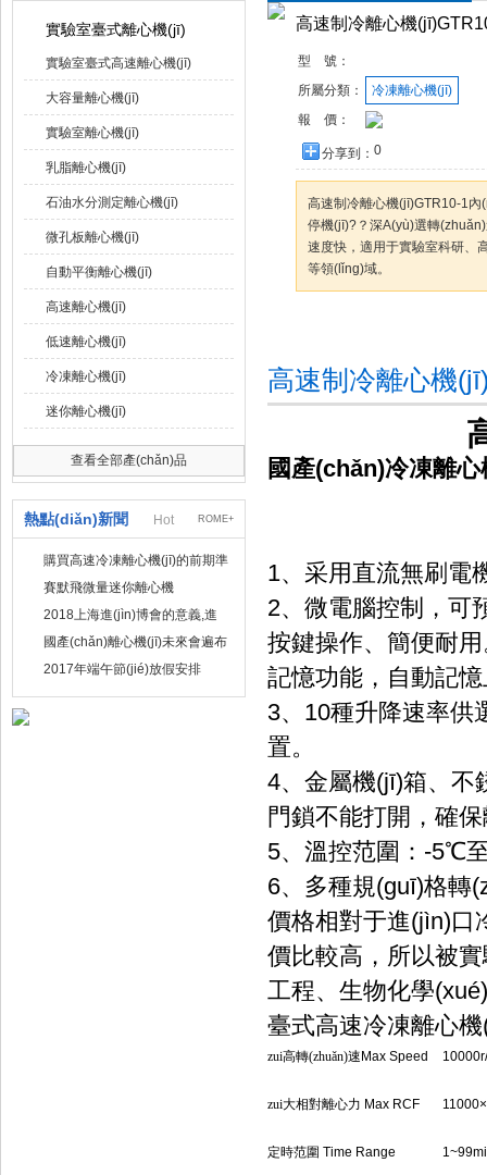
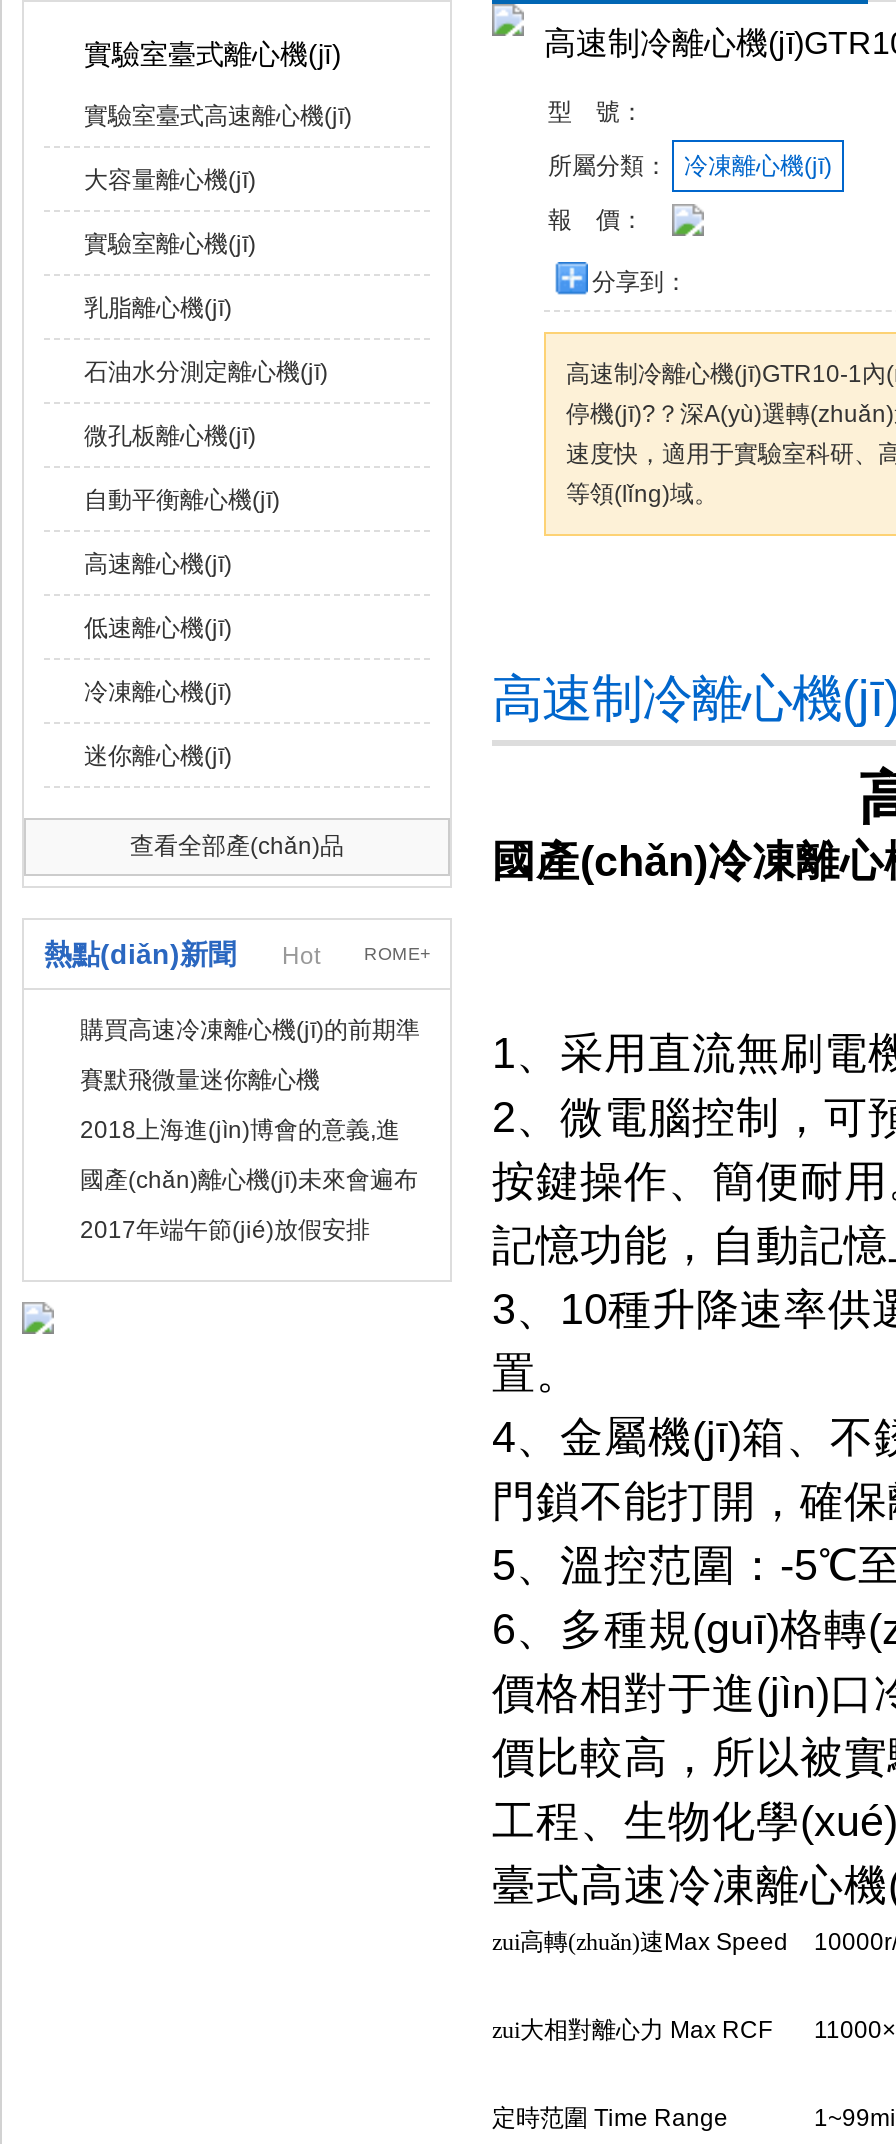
[322,143,382,161] 分享到：0 -> [592,268,688,296] 分享到：

